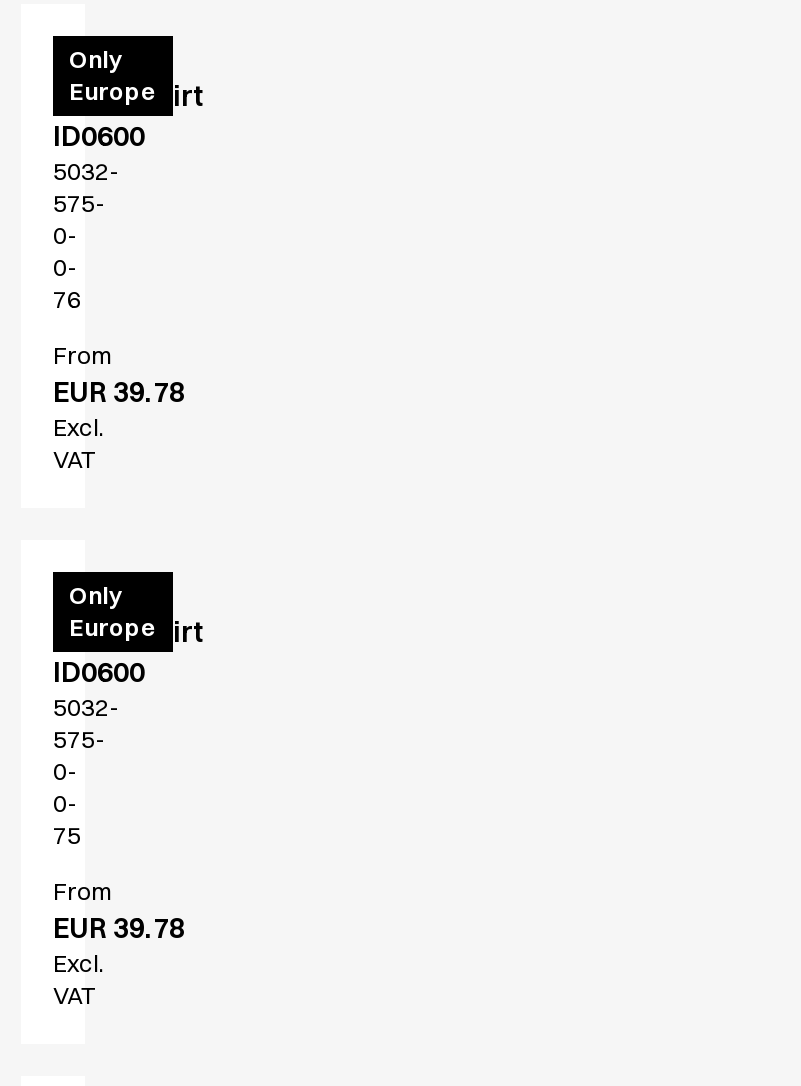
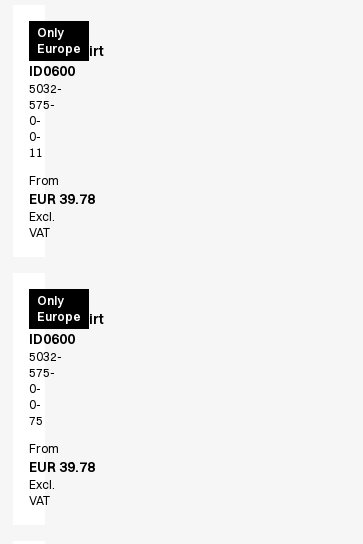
[53,284,81,314] 76 -> [29,145,43,160] 11

